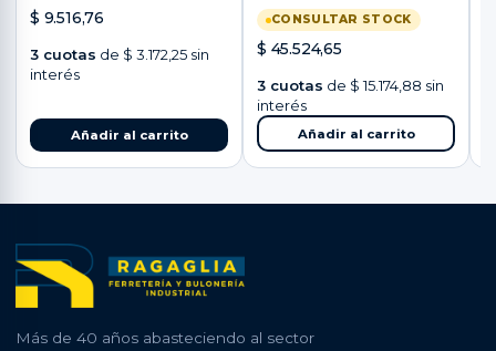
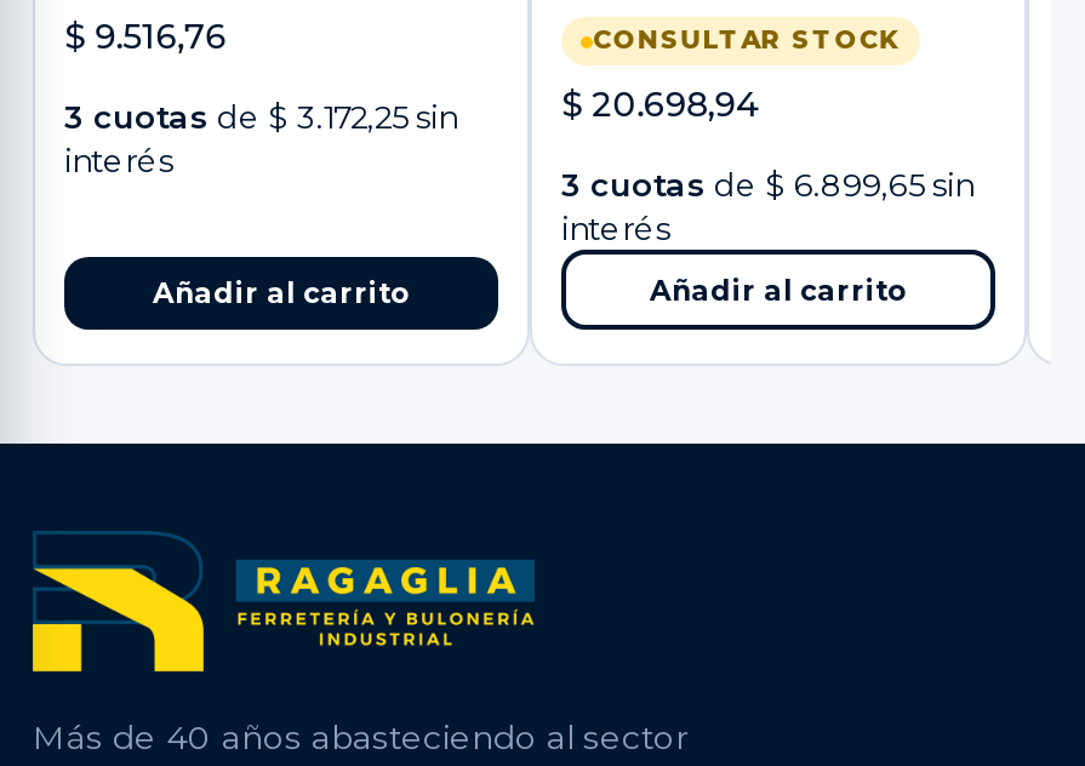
[257,39,342,59] $45.524,65 -> [561,82,757,126] $20.698,94
[257,76,444,94] 3 cuotas de $15.174,88 sin -> [561,165,973,204] 3 cuotas de $6.899,65 sin

